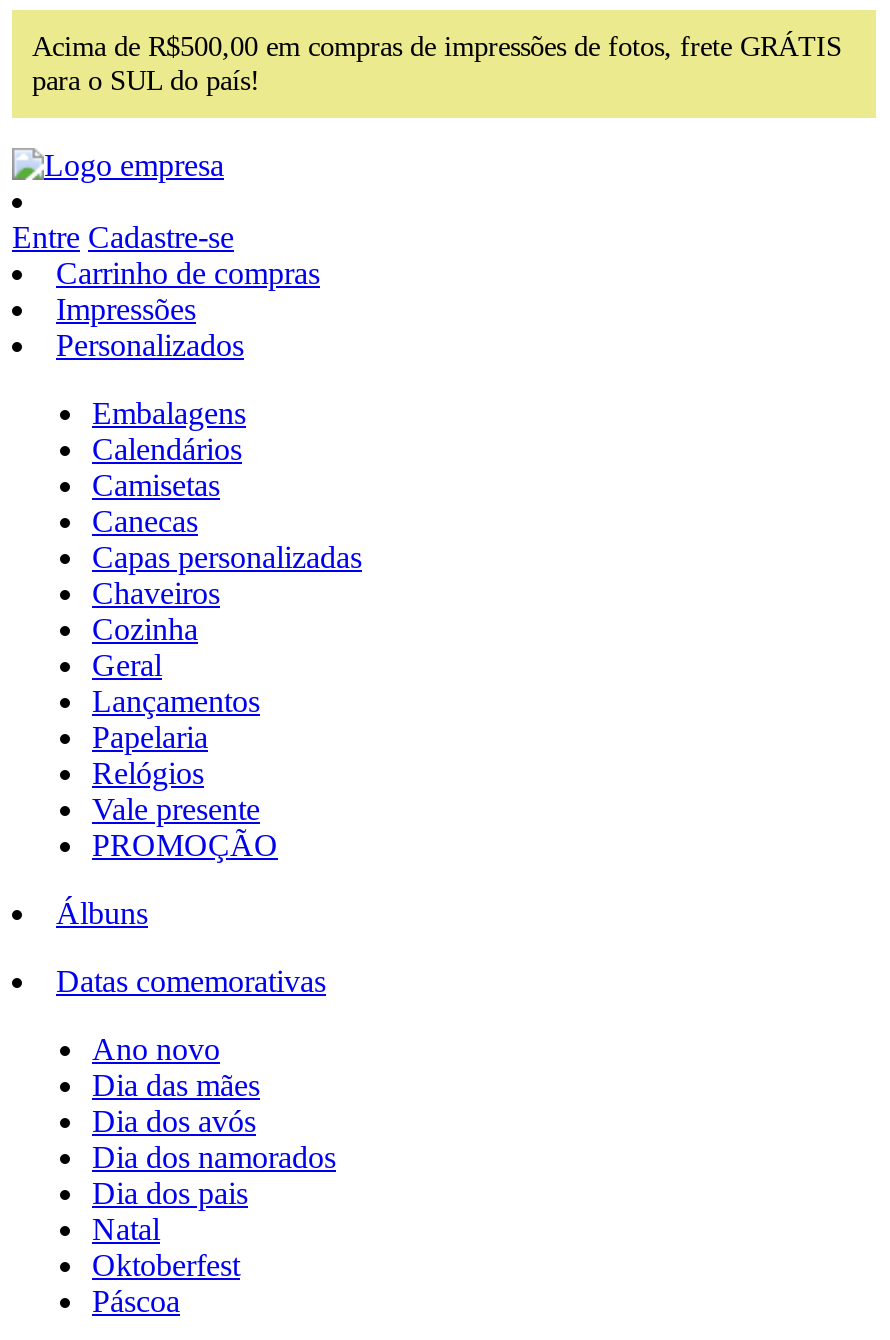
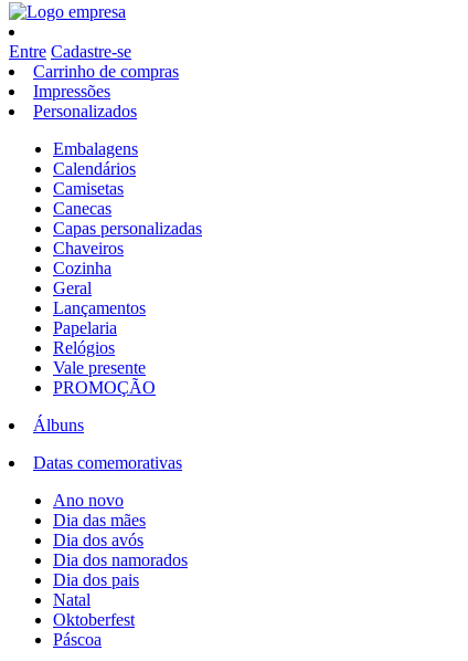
[32,31,842,97] Acima de R$500,00 em compras de impressões de fotos, frete GRÁTIS | para o SUL do país! -> none

